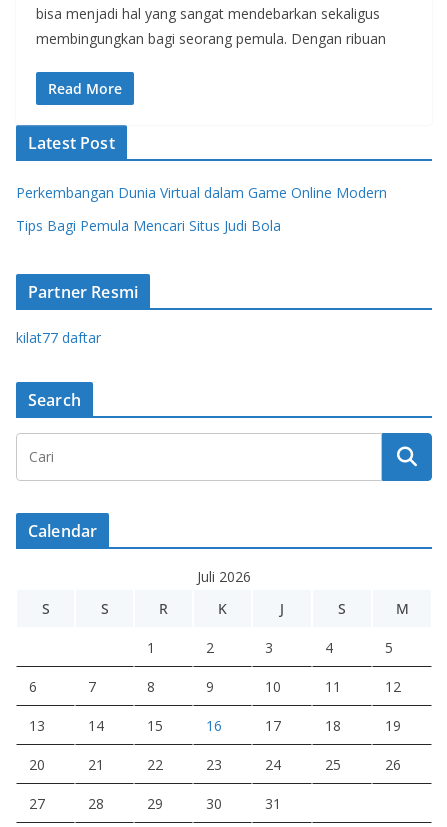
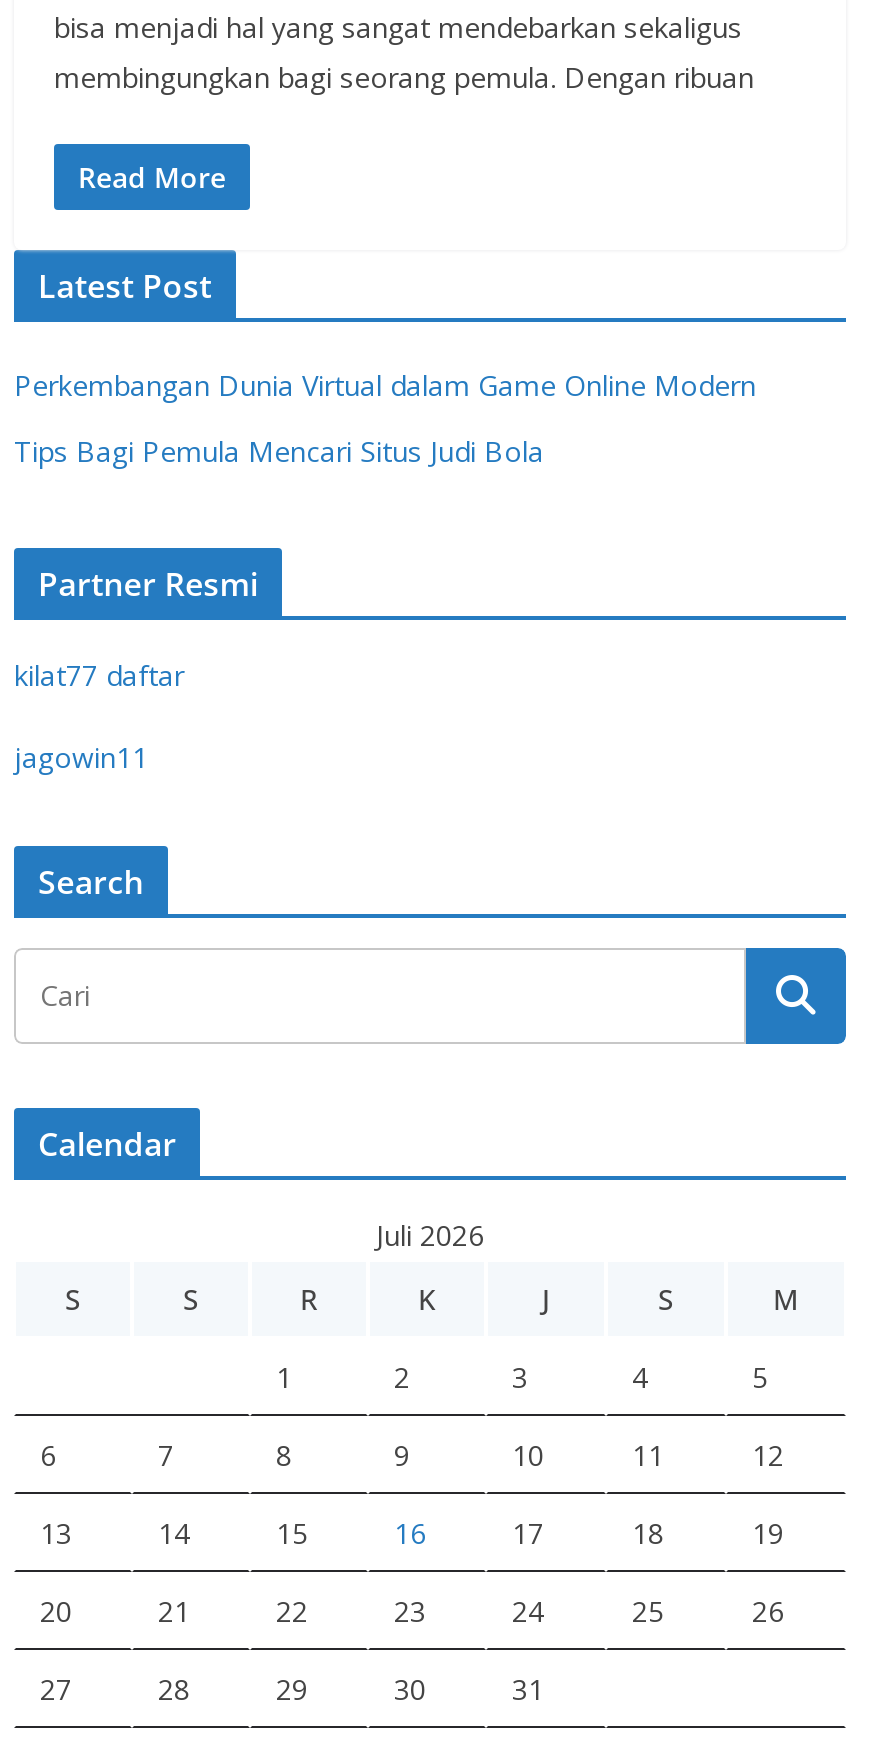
none -> [14,738,148,776] jagowin11

